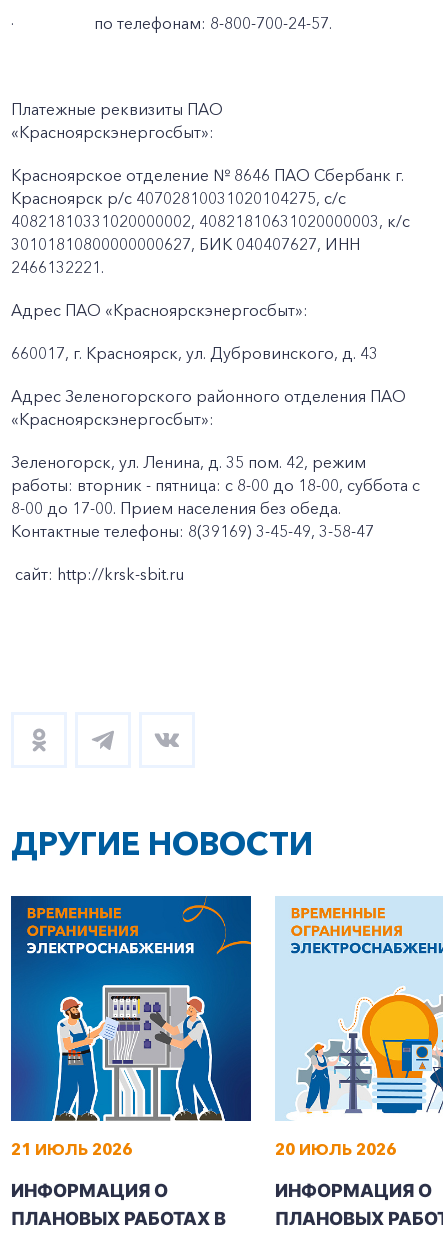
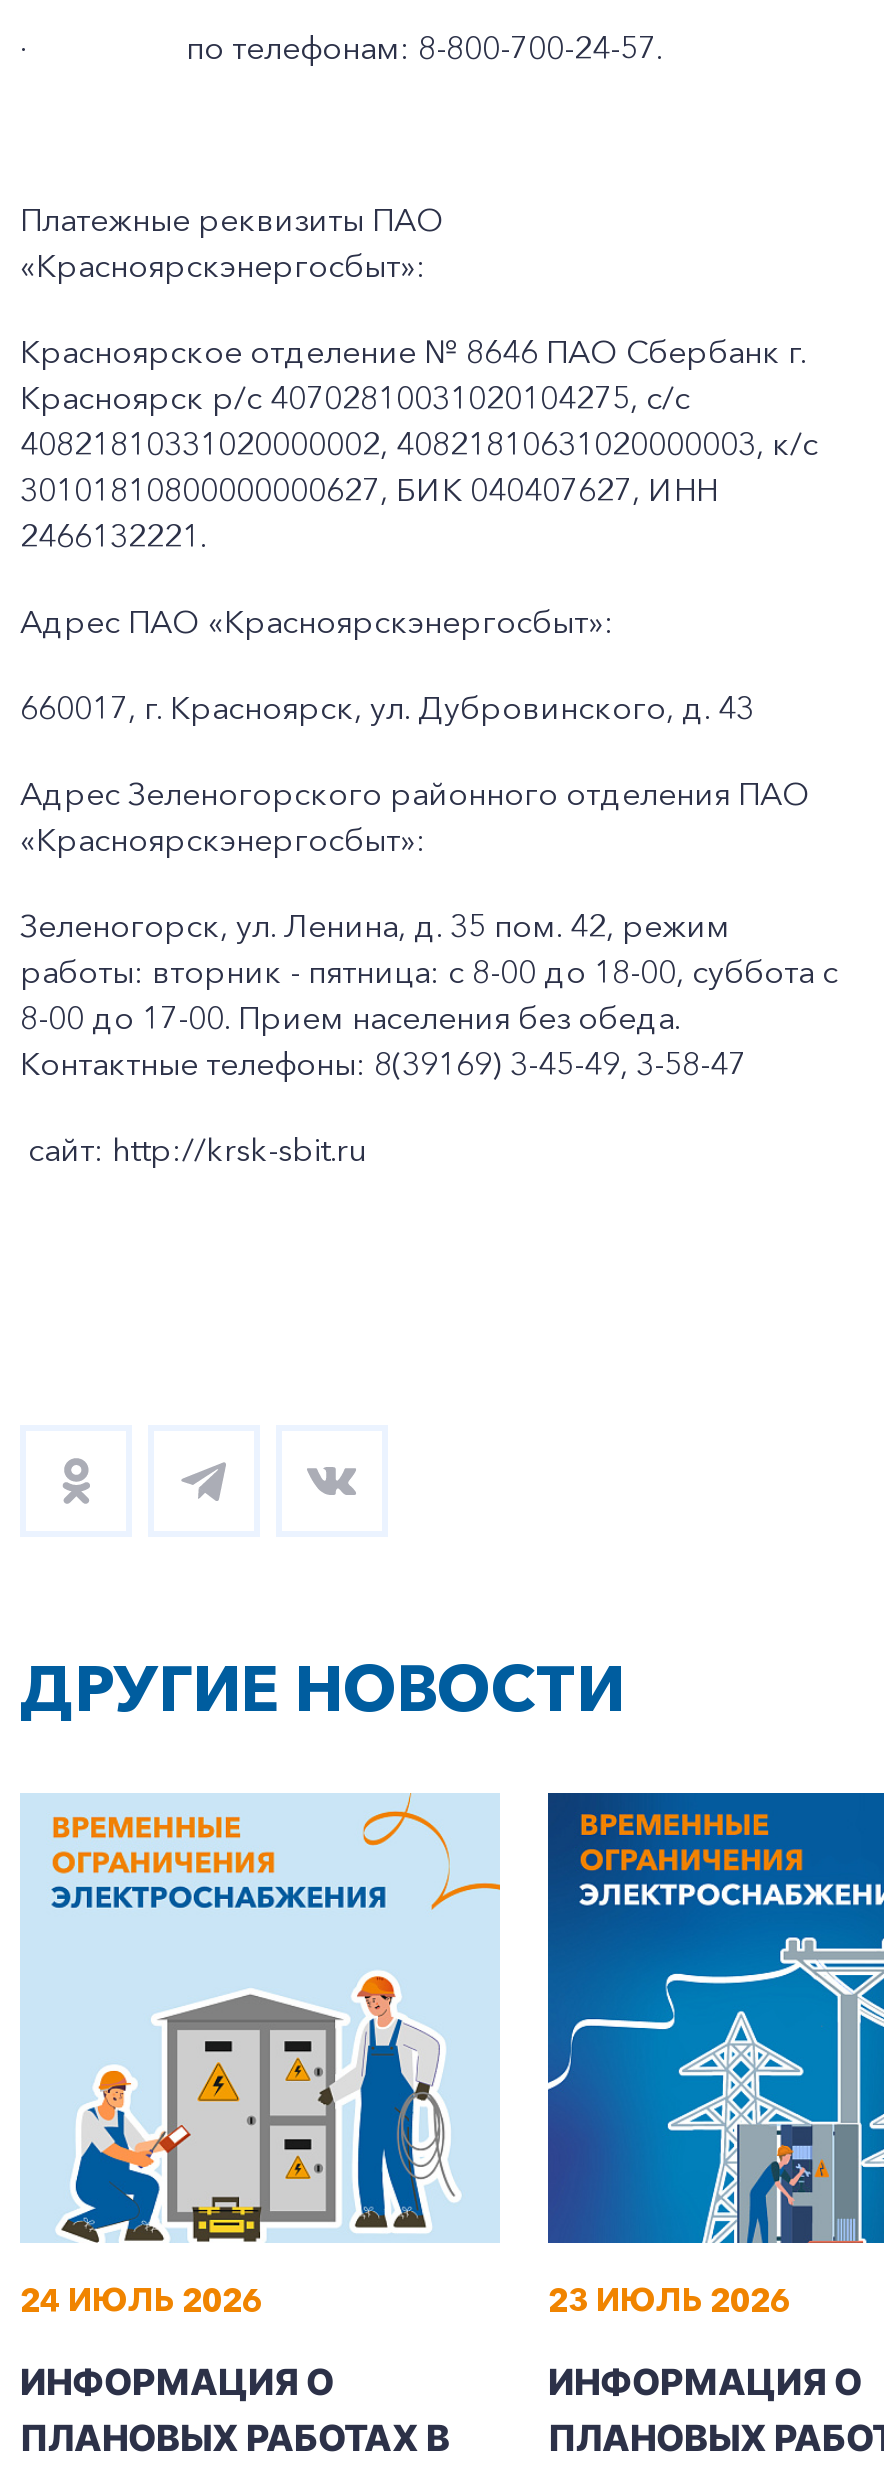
[10,895,252,1159] [image] | 21 ИЮЛЬ 2026 -> [20,1793,500,2319] [image] | 24 ИЮЛЬ 2026
[275,896,440,1159] [image] | 20 ИЮЛЬ 2026 -> [546,1791,878,2319] [image] | 23 ИЮЛЬ 2026

